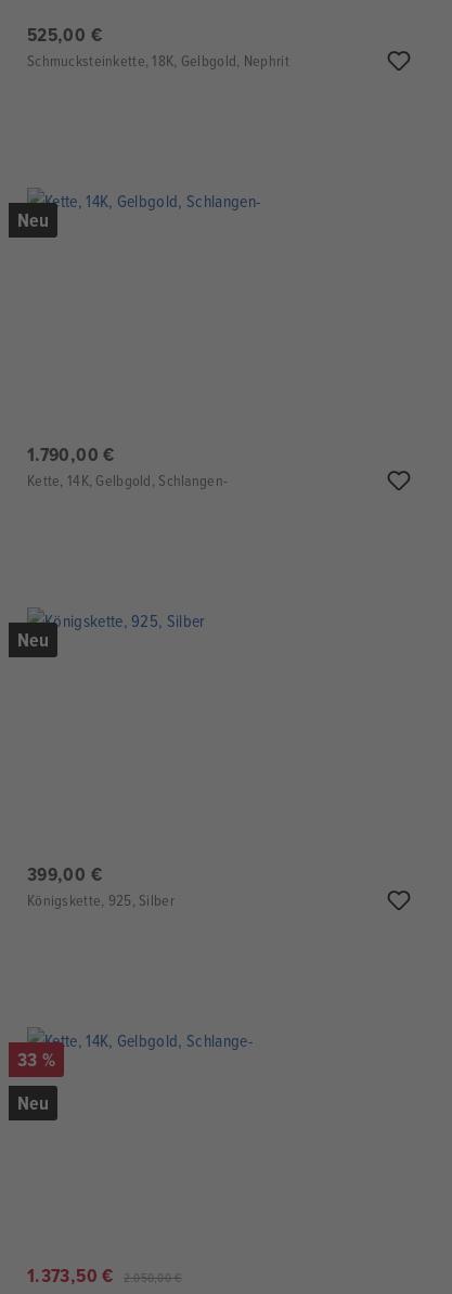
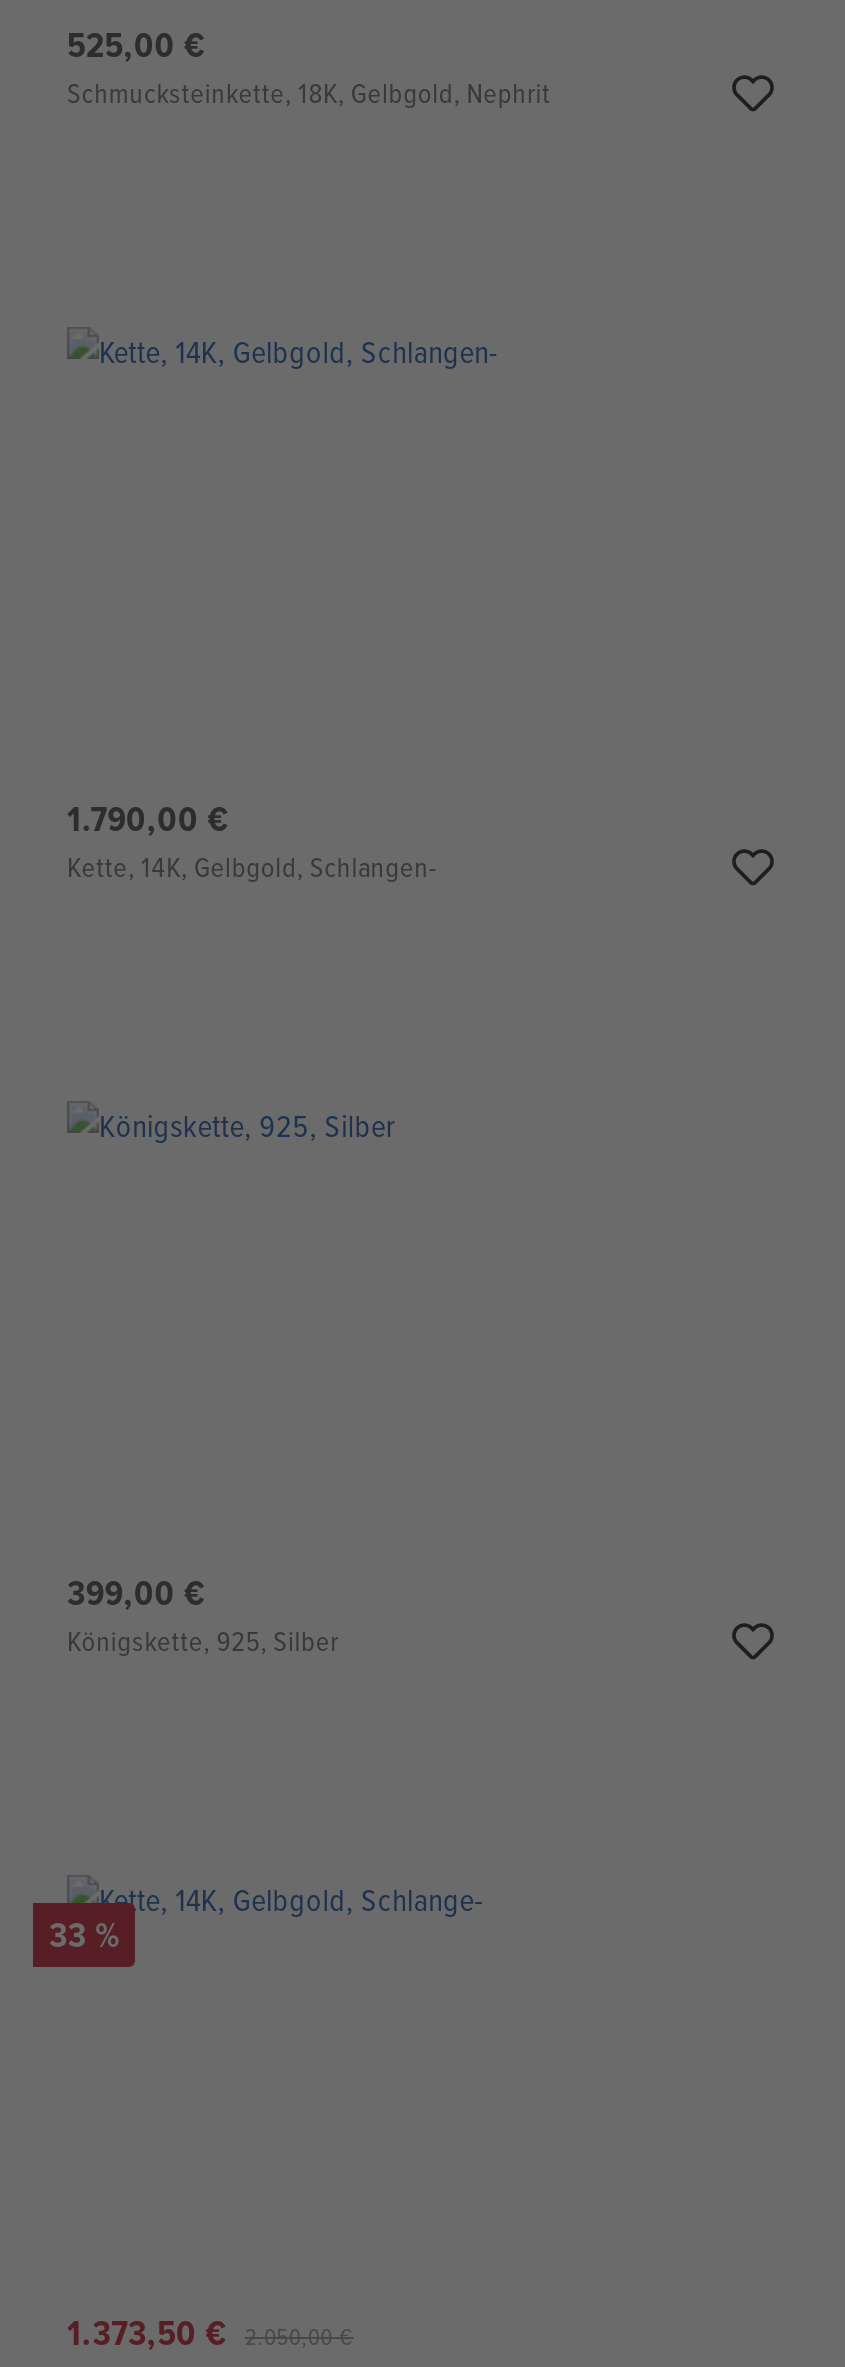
[17,206,49,233] Neu -> none
[17,626,49,653] Neu -> none
[17,1089,49,1116] Neu -> none

